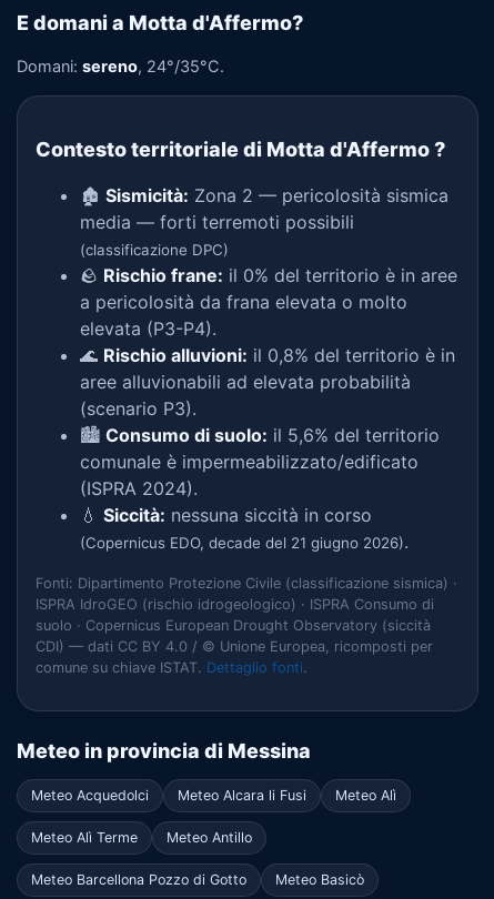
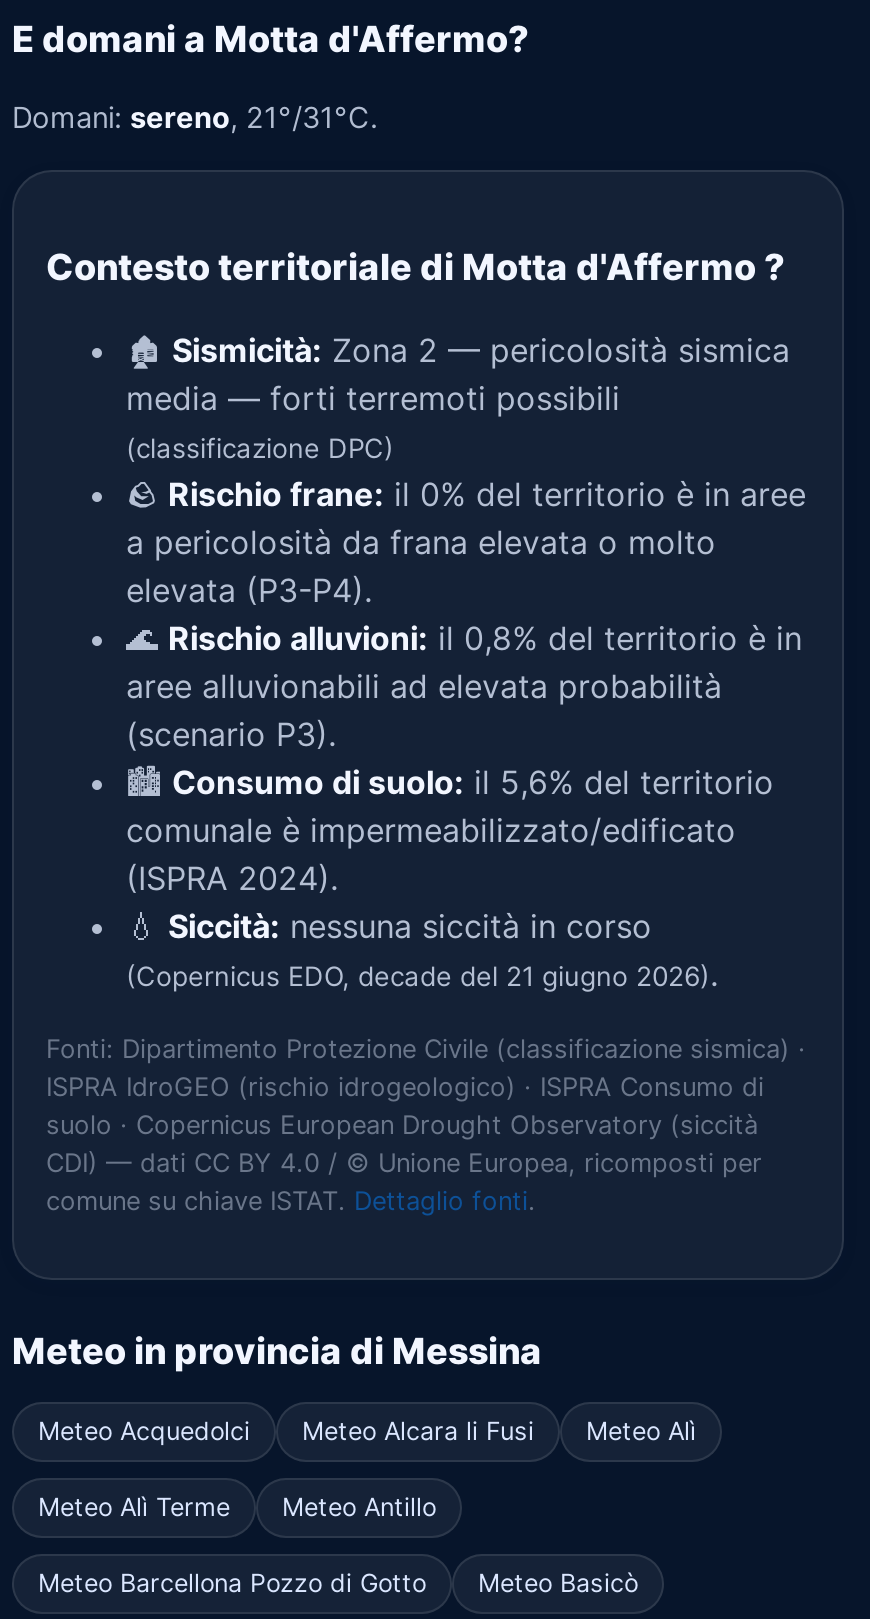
[17,56,224,76] Domani: sereno, 24°/35°C. -> [12,99,378,135] Domani: sereno, 21°/31°C.

